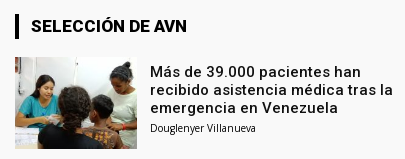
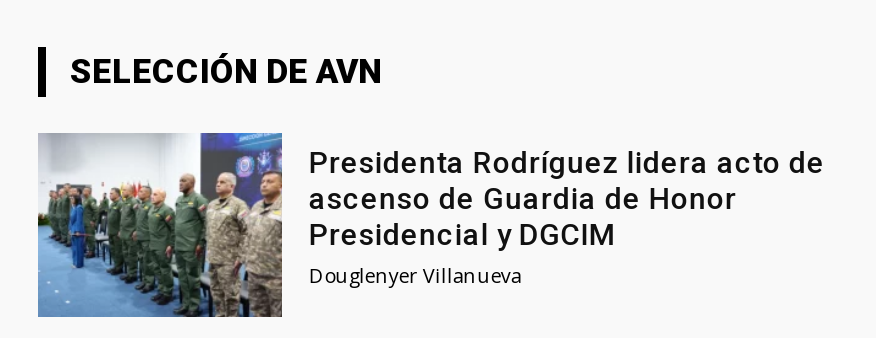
[14,57,393,150] [image] | Más de 39.000 pacientes han | recibido asistencia médica tras la | emergencia en Venezuela -> [36,131,825,319] [image] | Presidenta Rodríguez lidera acto de | ascenso de Guardia de Honor | Presidencial y DGCIM

